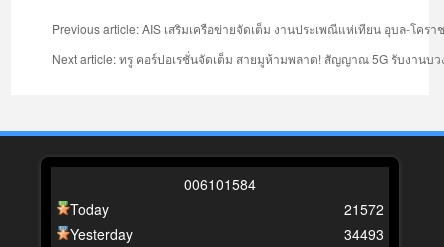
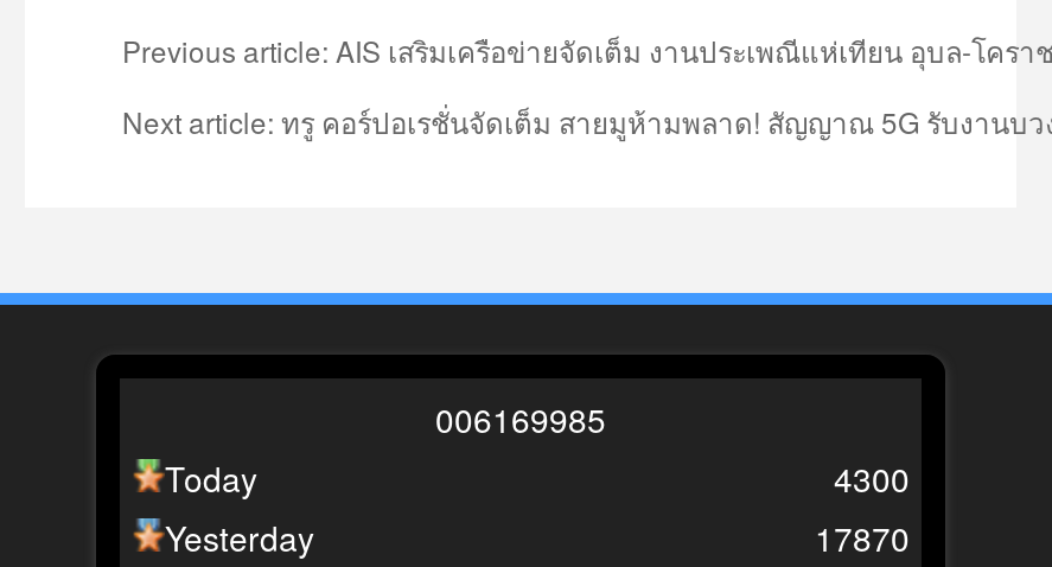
[184,174,256,194] 0061 01584 -> [435,395,606,442] 0061 69985
[344,199,384,219] 21572 -> [834,454,910,502] 4300
[344,224,384,244] 34493 -> [815,513,910,561] 17870

